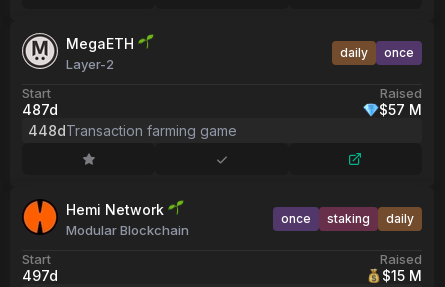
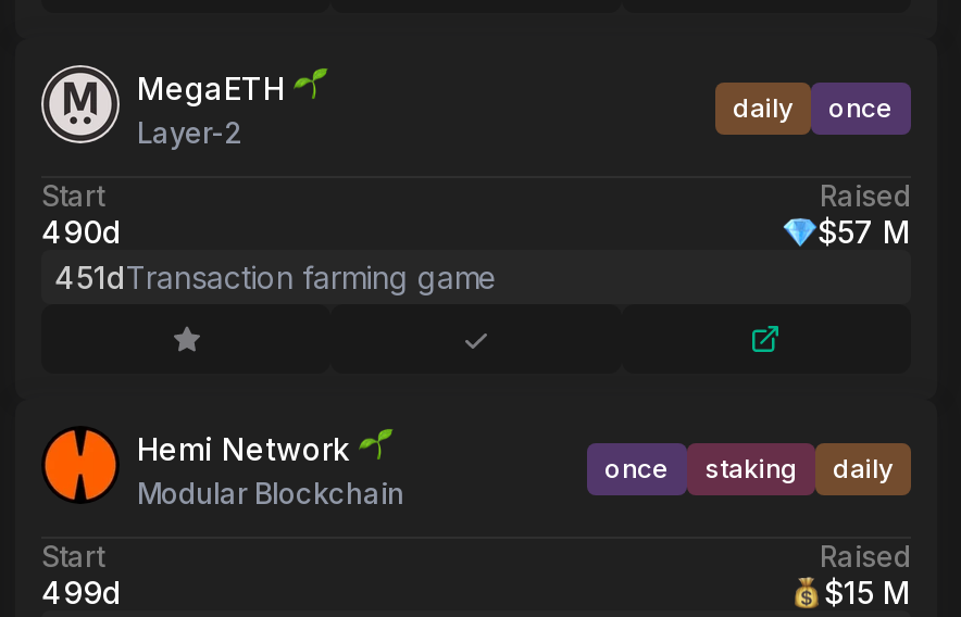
[22,101,58,118] 487d -> [41,213,122,250] 490d
[28,122,237,139] 448dTransaction farming game -> [54,259,498,295] 451dTransaction farming game
[22,267,58,284] 497d -> [41,574,122,610] 499d

